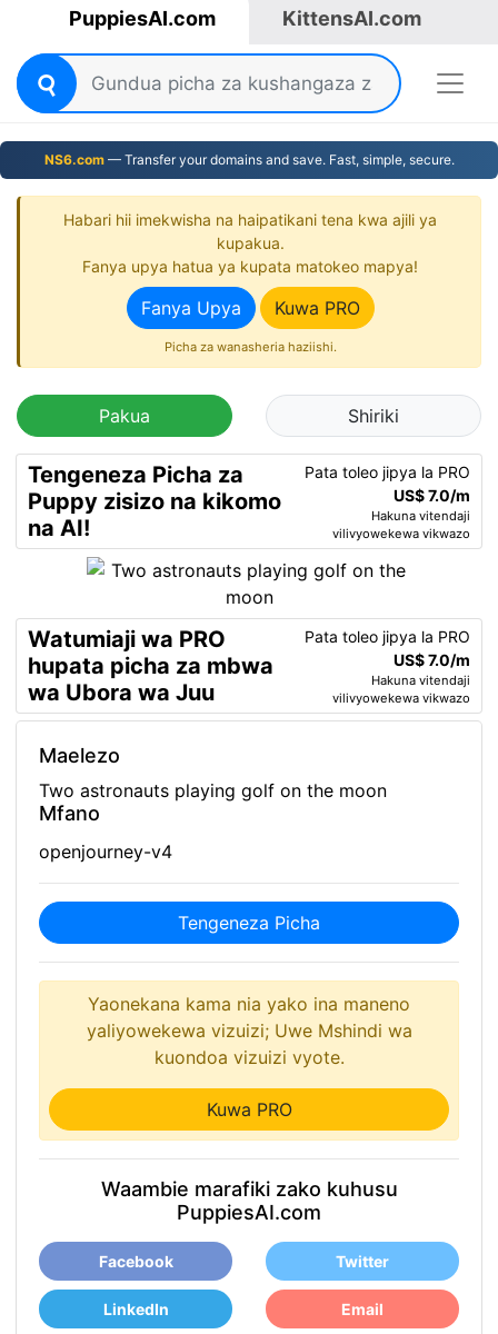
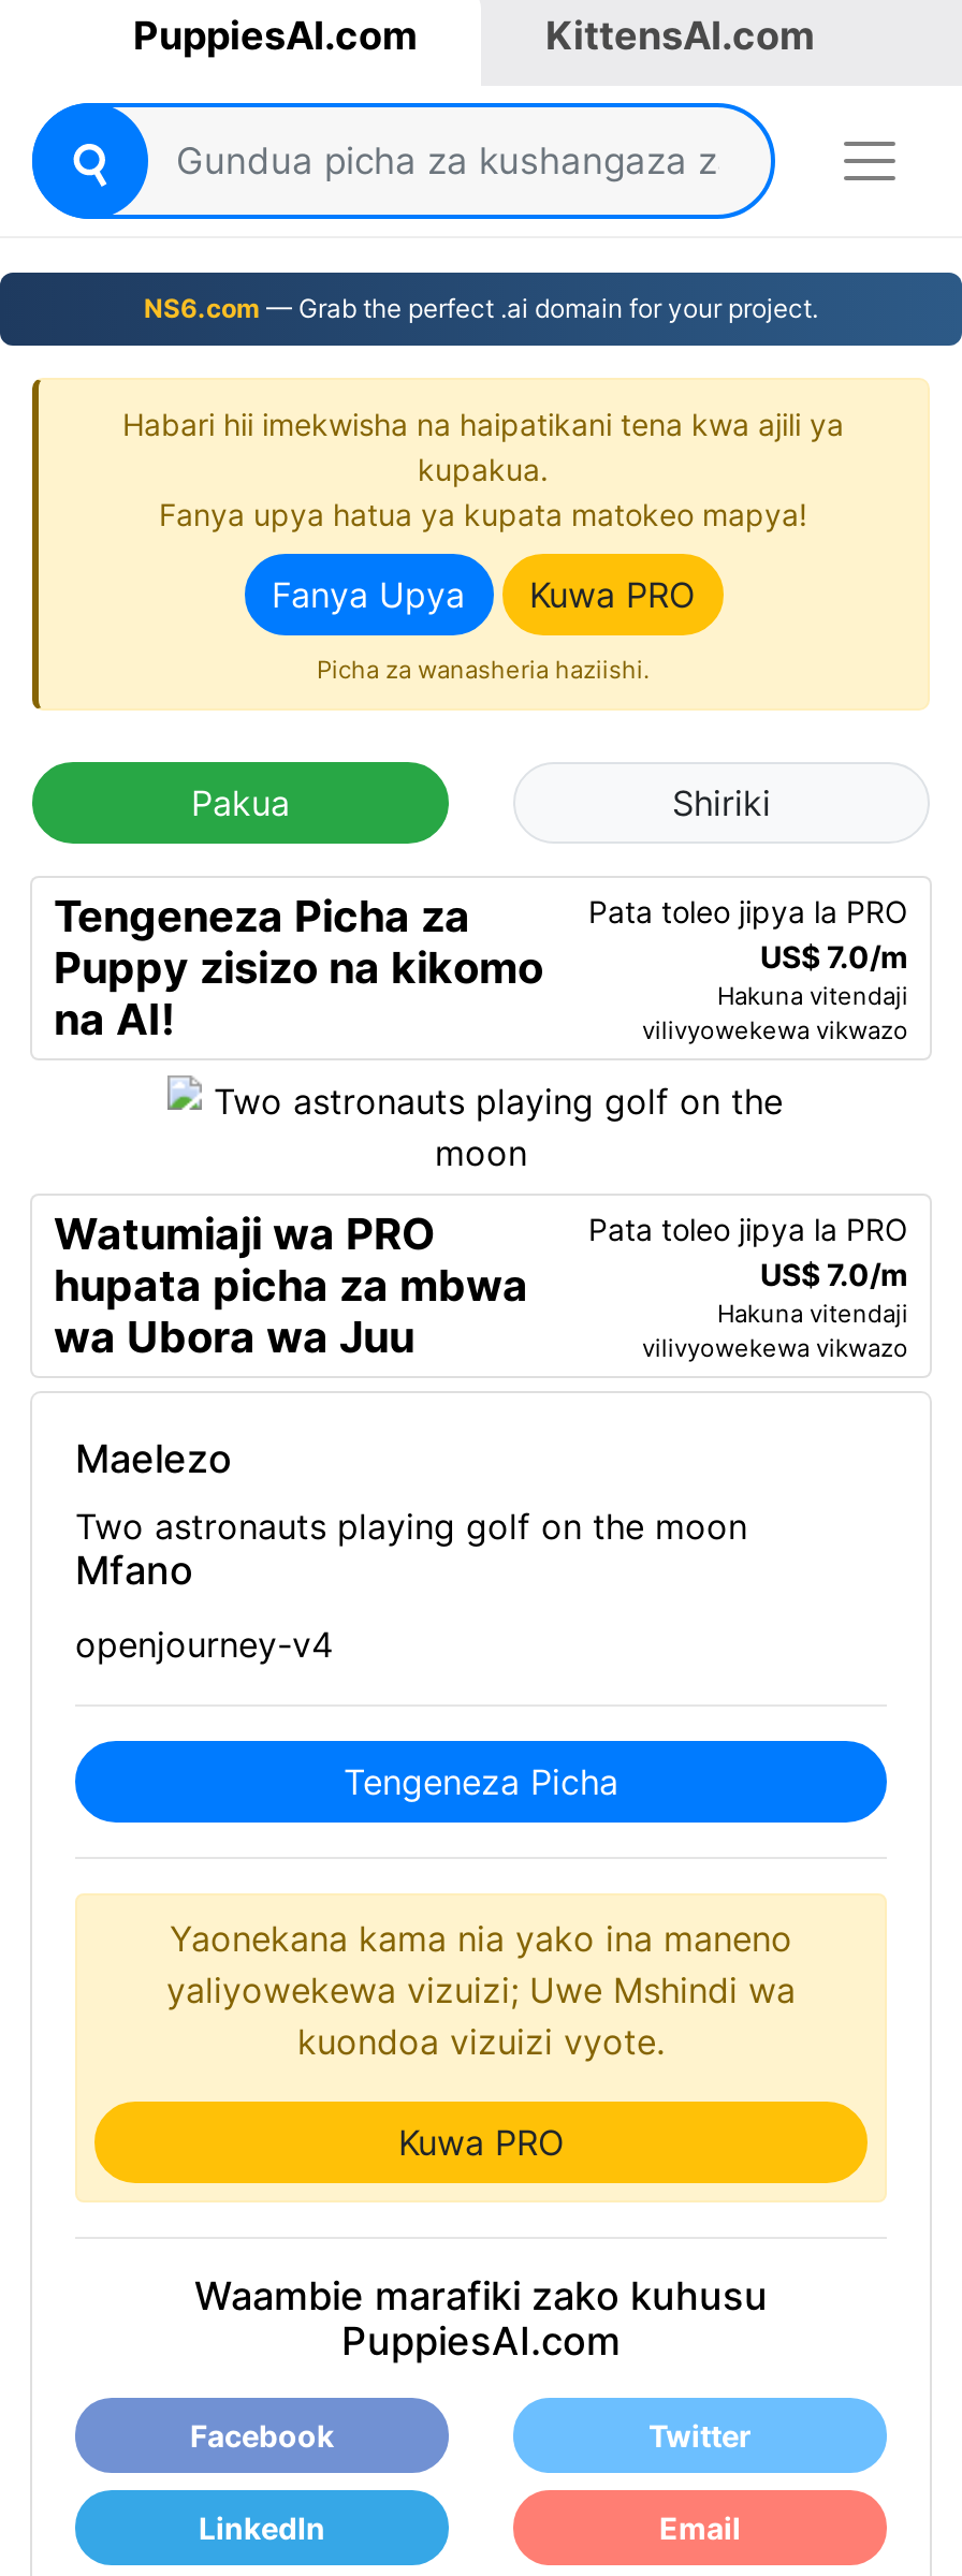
[44,151,454,168] NS6.com — Transfer your domains and save. Fast, simple, secure. -> [144,292,818,324] NS6.com — Grab the perfect .ai domain for your project.

